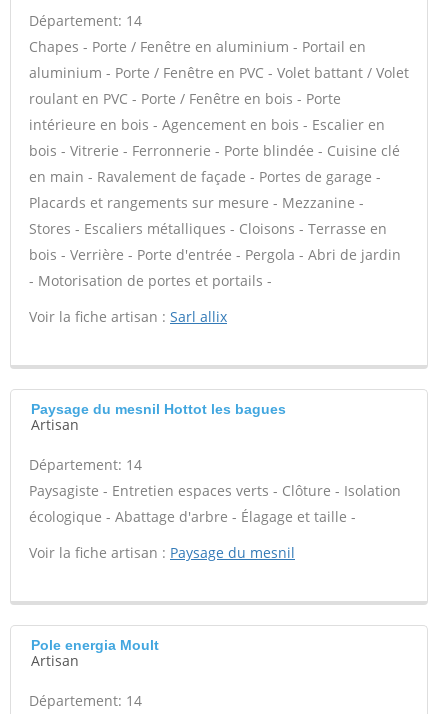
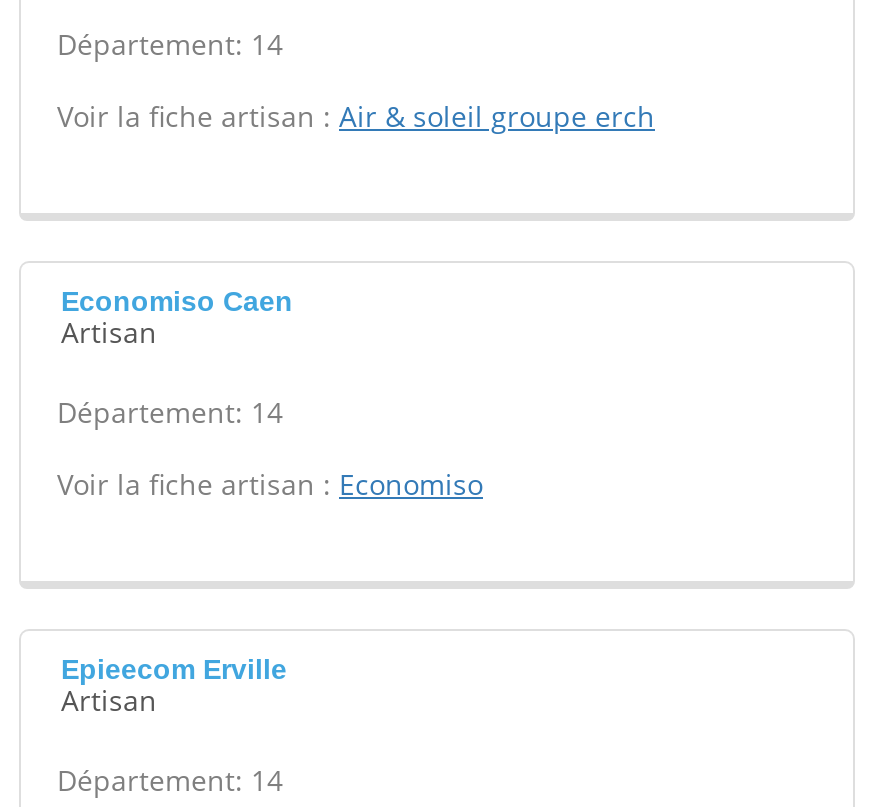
[29,37,409,326] Chapes - Porte / Fenêtre en aluminium - Portail en | aluminium - Porte / Fenêtre en PVC - Volet battant / Volet | roulant en PVC - Porte / Fenêtre en bois - Porte | intérieure en bois - Agencement en bois - Escalier en | bois - Vitrerie - Ferronnerie - Porte blindée - Cuisine clé | en main - Ravalement de façade - Portes de garage - | Placards et rangements sur mesure - Mezzanine - | Stores - Escaliers métalliques - Cloisons - Terrasse en | bois - Verrière - Porte d'entrée - Pergola - Abri de jardin | - Motorisation de portes et portails - | Voir la fiche artisan : Sarl allix -> [57,97,655,135] Voir la fiche artisan : Air & soleil groupe erch
[31,401,286,417] Paysage du mesnil Hottot les bagues -> [61,285,293,317] Economiso Caen
[29,481,401,562] Paysagiste - Entretien espaces verts - Clôture - Isolation | écologique - Abattage d'arbre - Élagage et taille - | Voir la fiche artisan : Paysage du mesnil -> [57,465,483,503] Voir la fiche artisan : Economiso
[31,637,159,653] Pole energia Moult -> [61,653,287,685] Epieecom Erville

